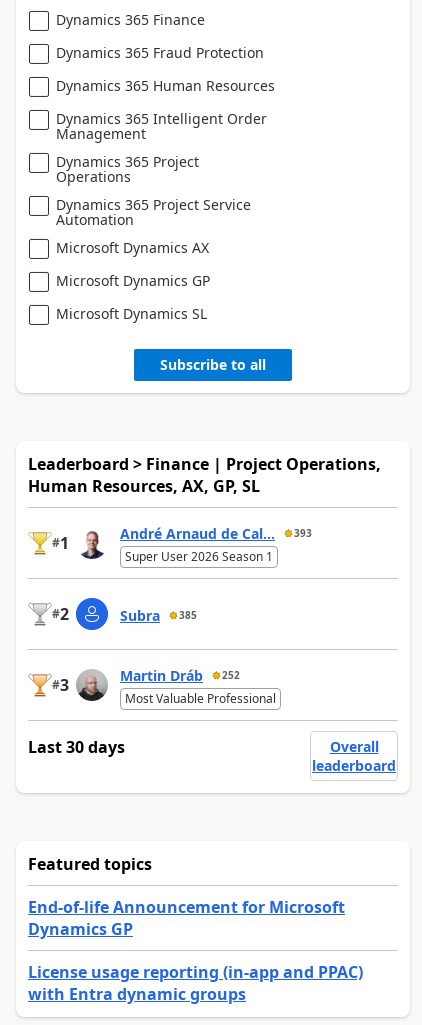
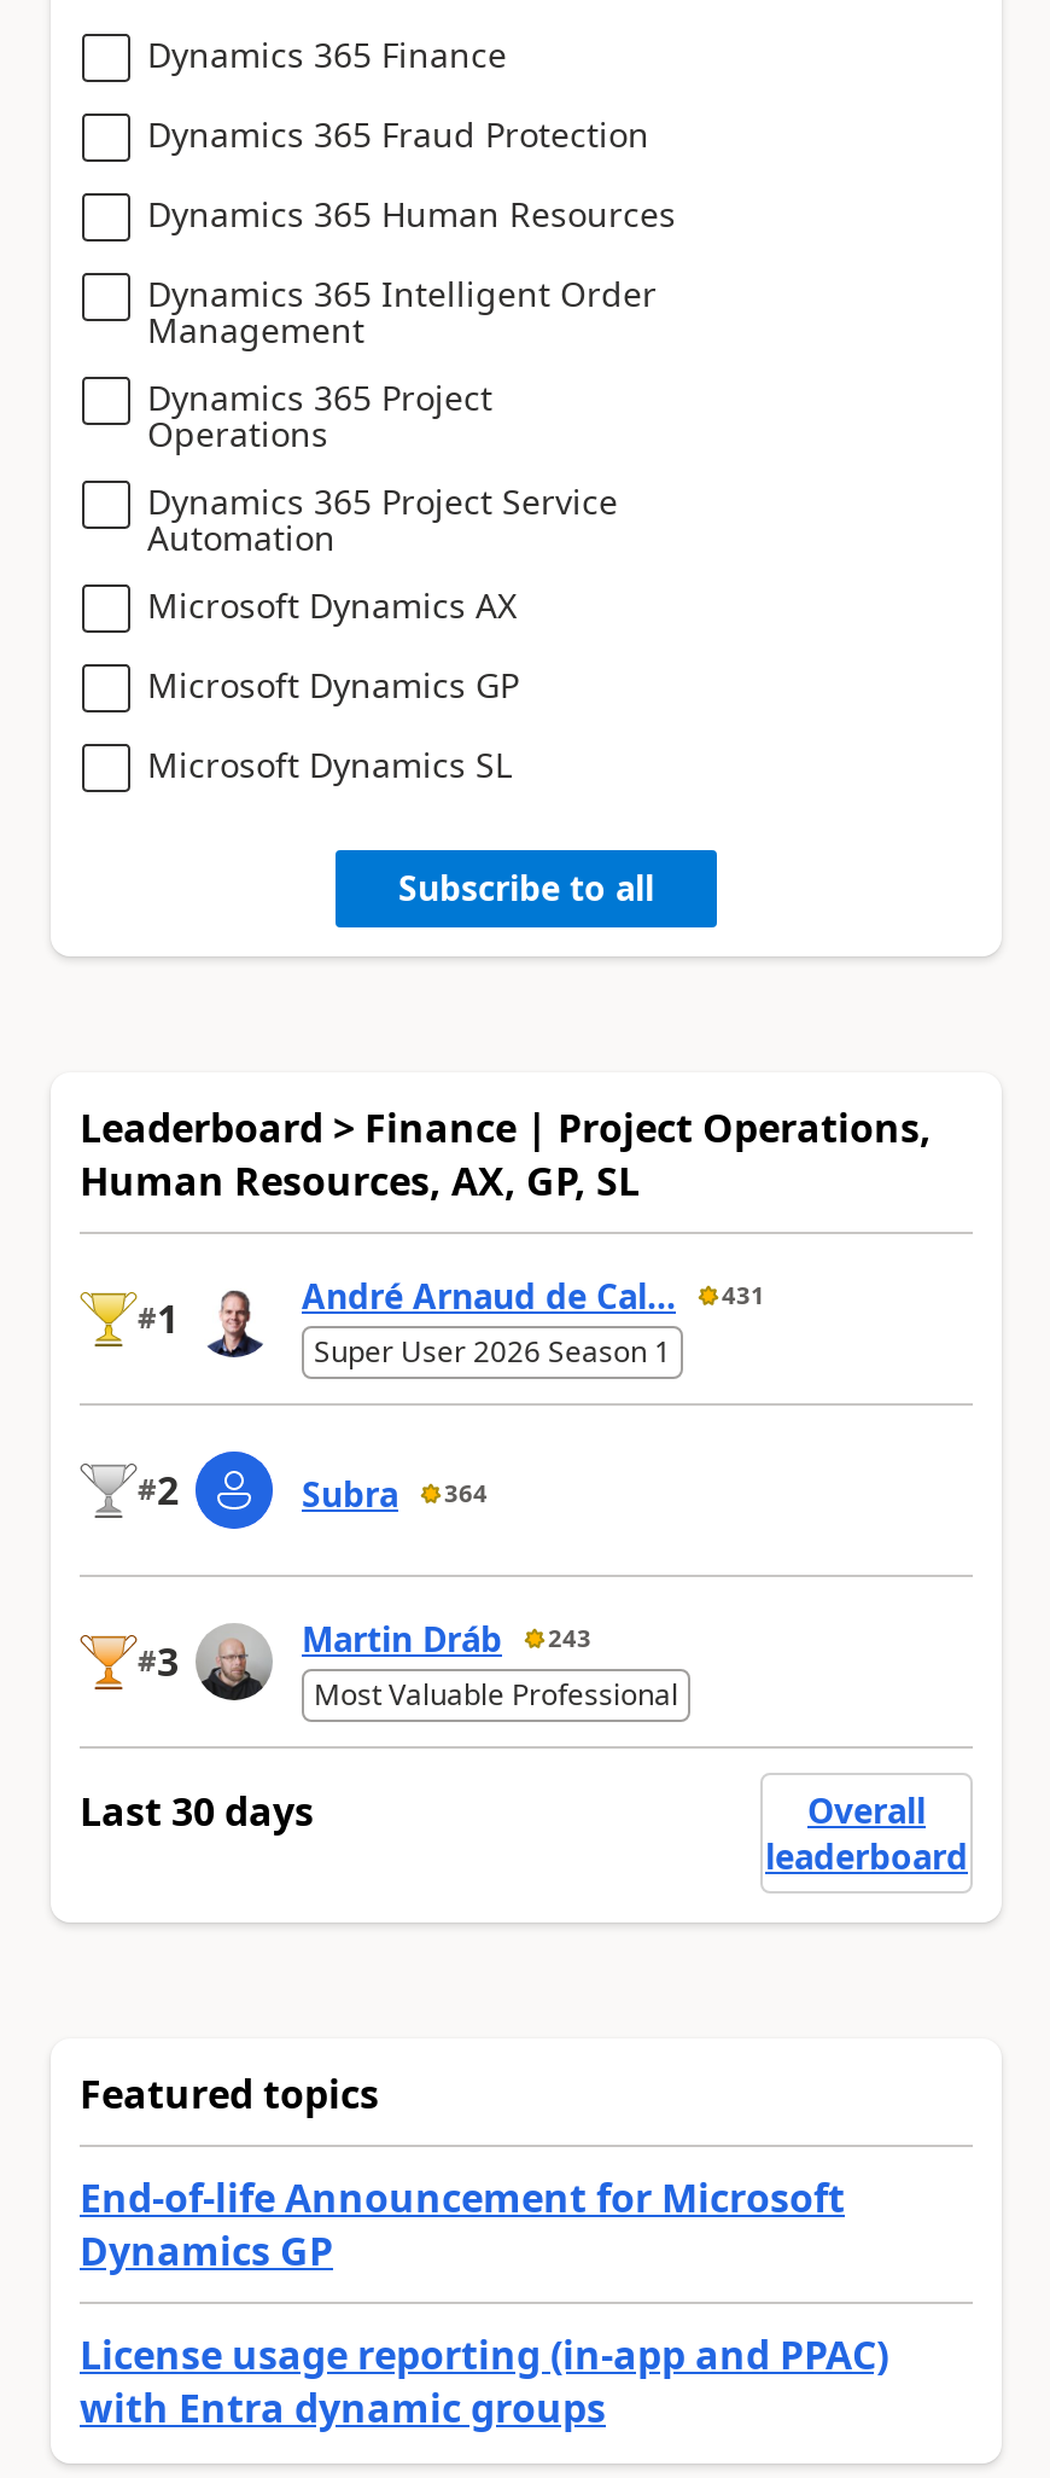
[120,524,312,543] André Arnaud de Cal... 393 -> [302,1272,765,1318] André Arnaud de Cal... 431
[120,606,197,625] Subra 385 -> [302,1470,488,1516] Subra 364
[120,666,240,685] Martin Dráb 252 -> [302,1615,591,1661] Martin Dráb 243

